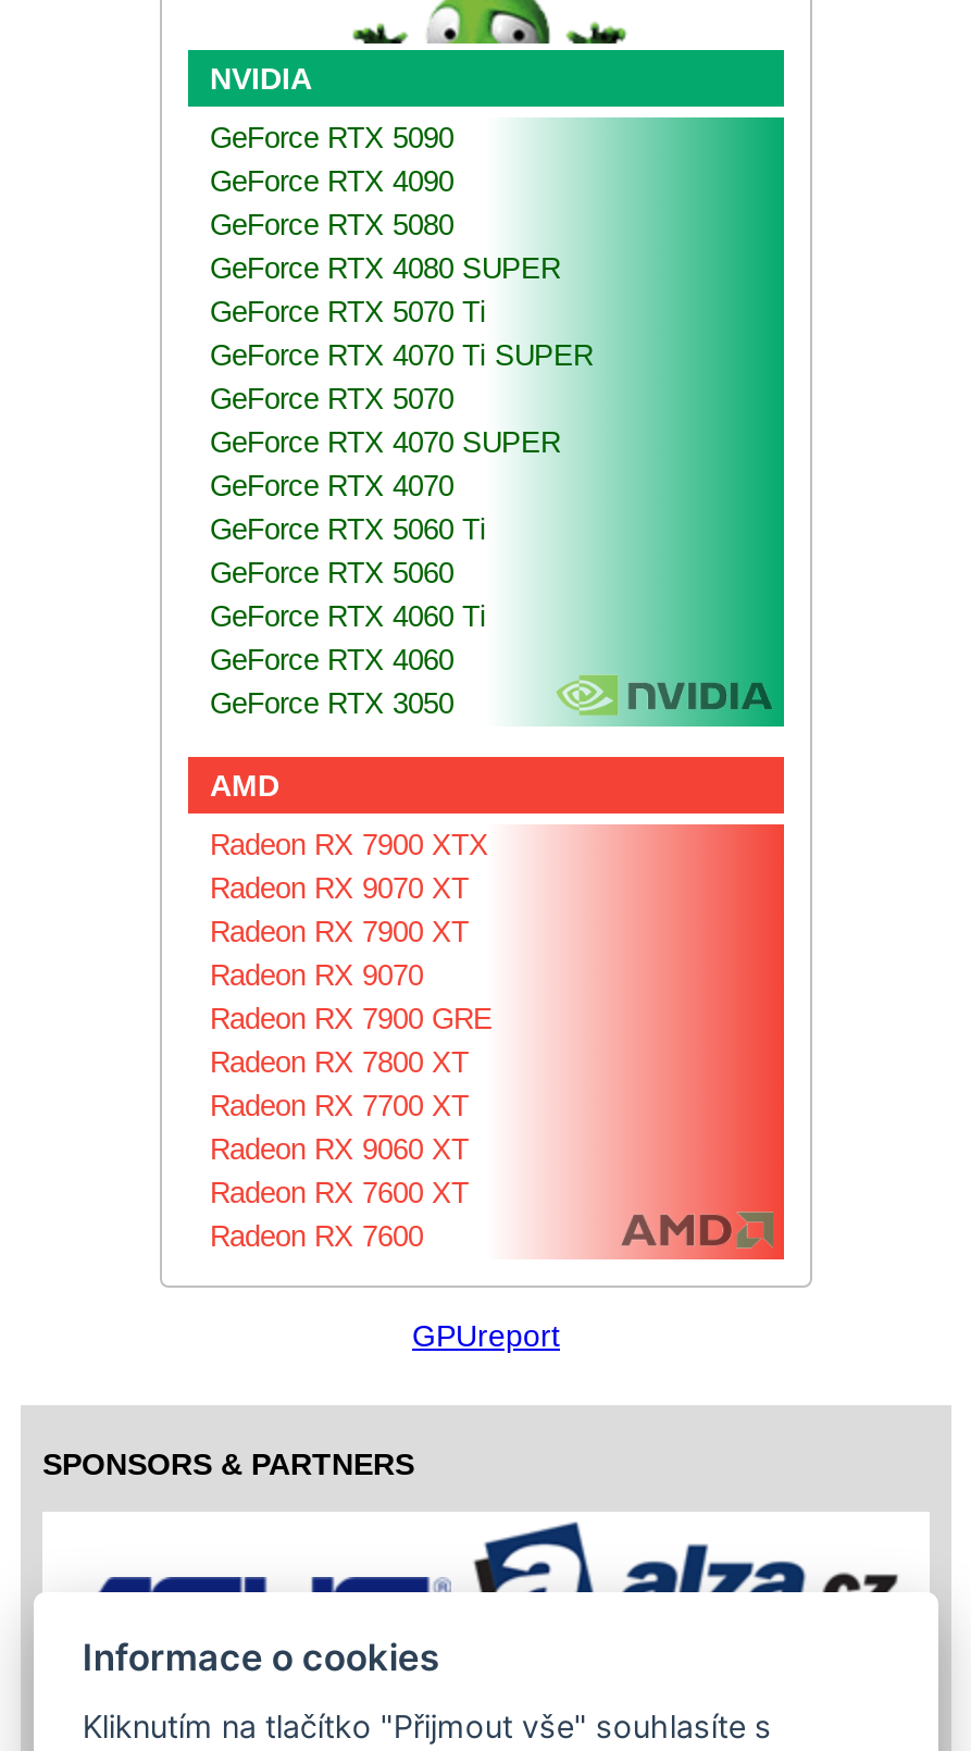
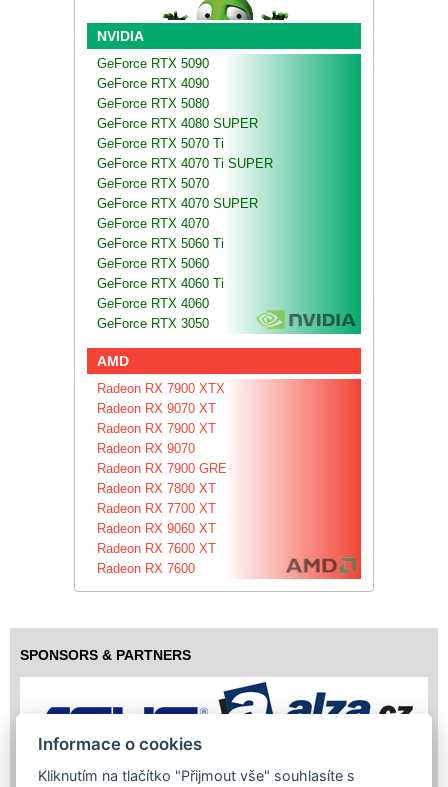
[412,1318,560,1353] GPUreport -> none

